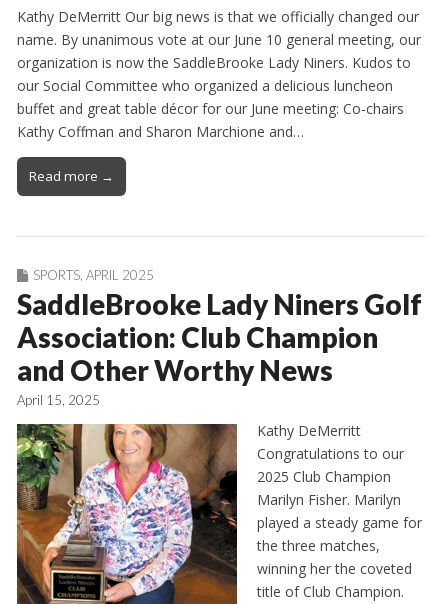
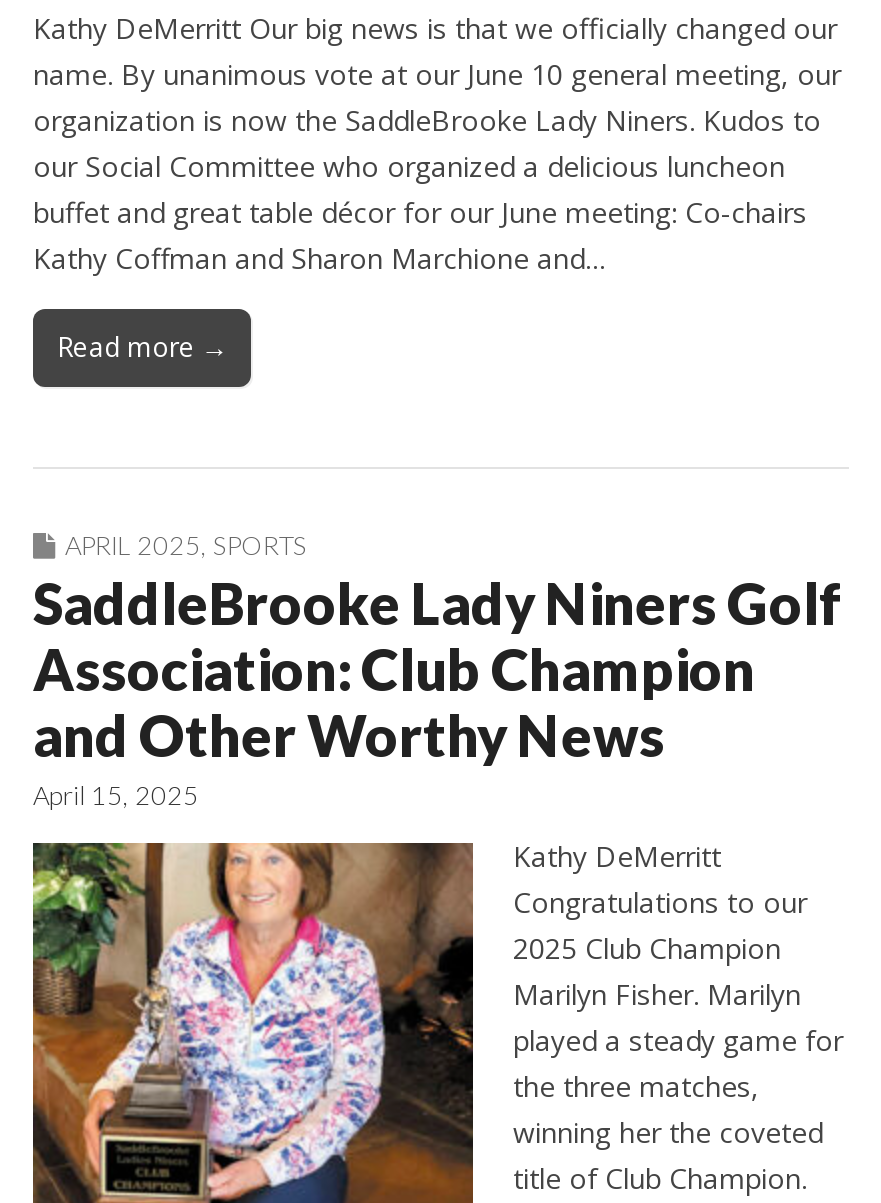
[33,267,154,283] SPORTS, APRIL 2025 -> [65,529,307,561] APRIL 2025, SPORTS

